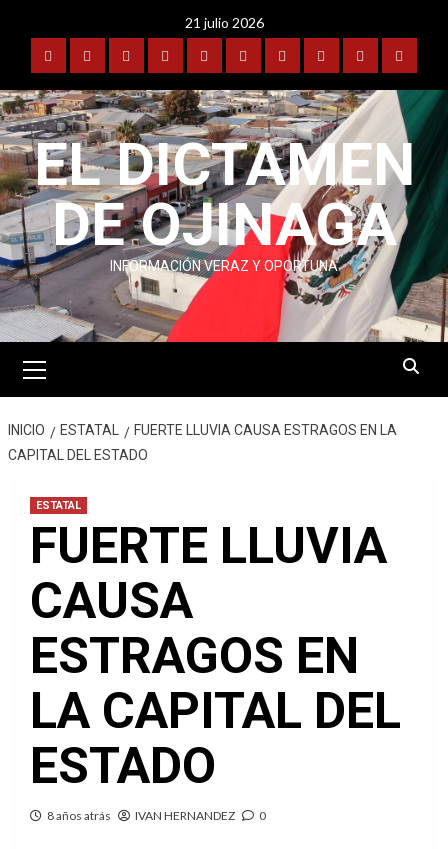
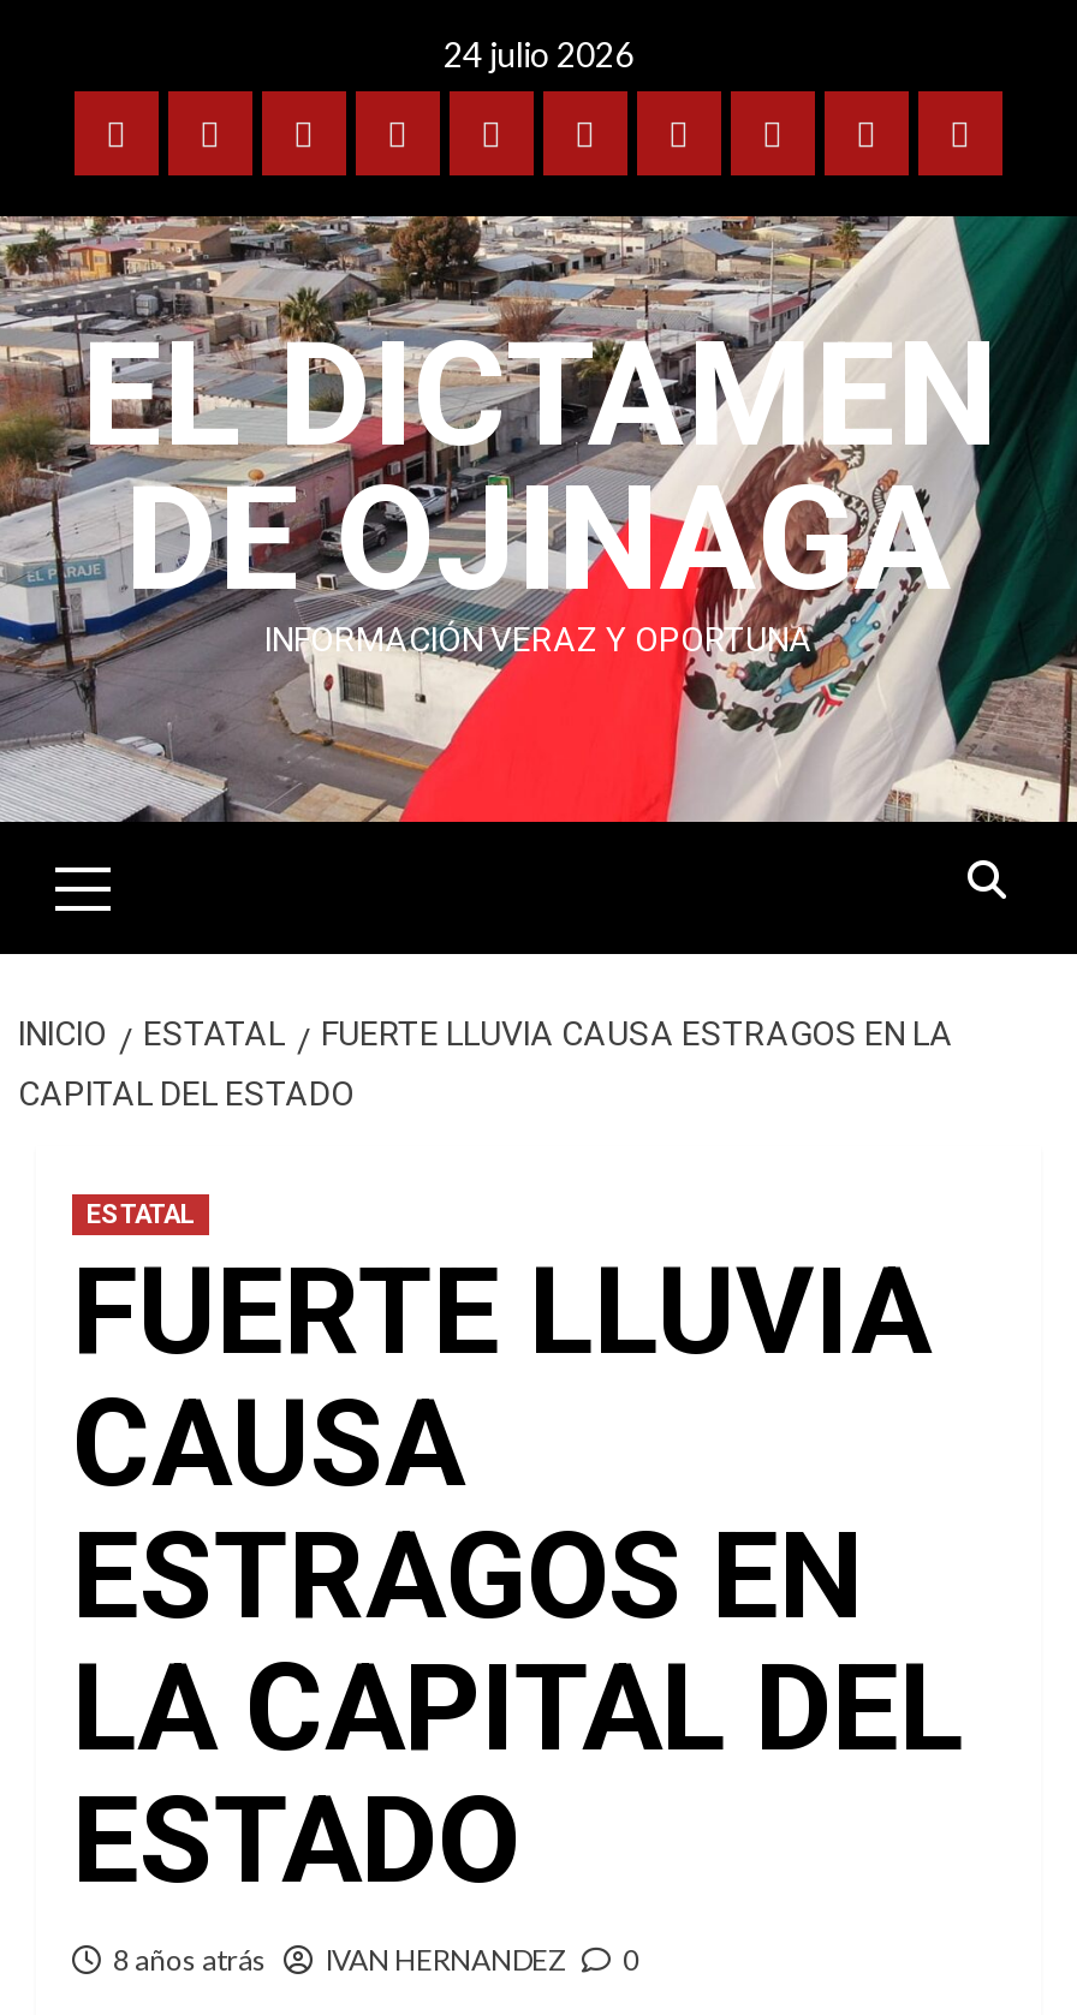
[184,14,263,31] 21 julio 2026 -> [444,34,633,74] 24 julio 2026

